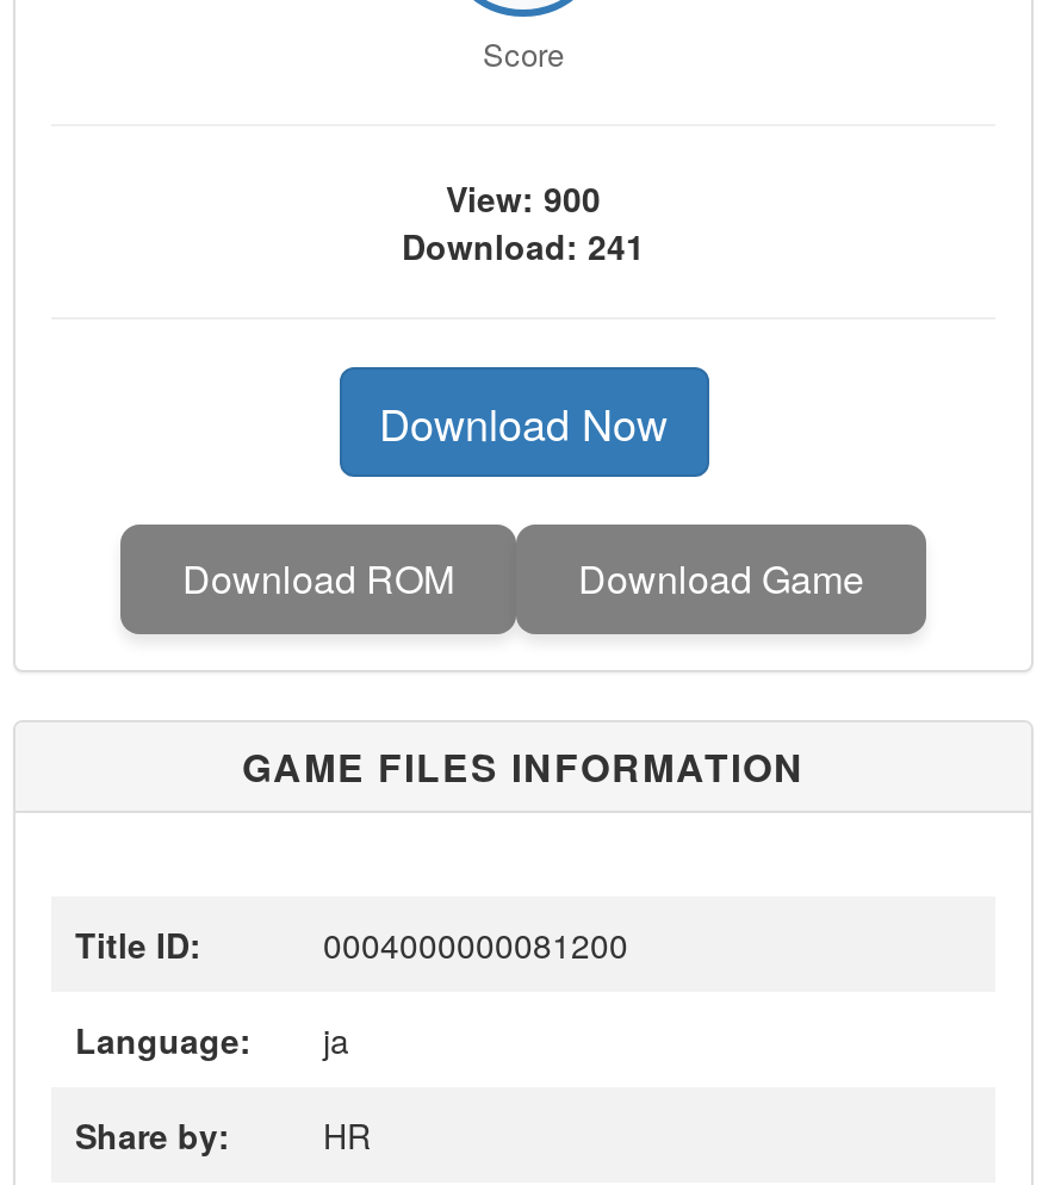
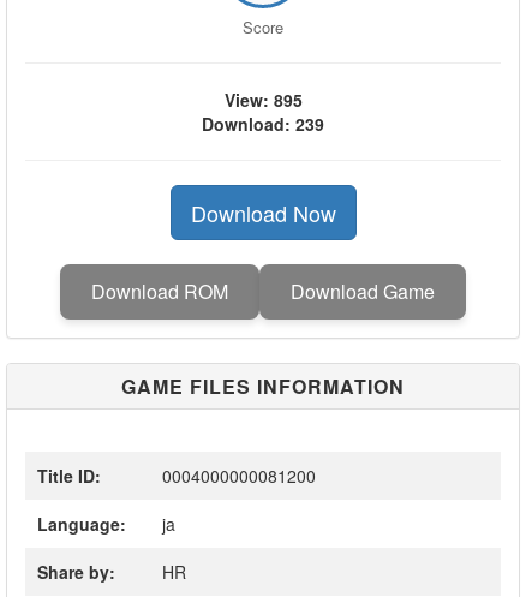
[446,174,601,222] View: 900 -> [224,88,302,112] View: 895
[402,222,645,269] Download: 241 -> [202,112,324,136] Download: 239

